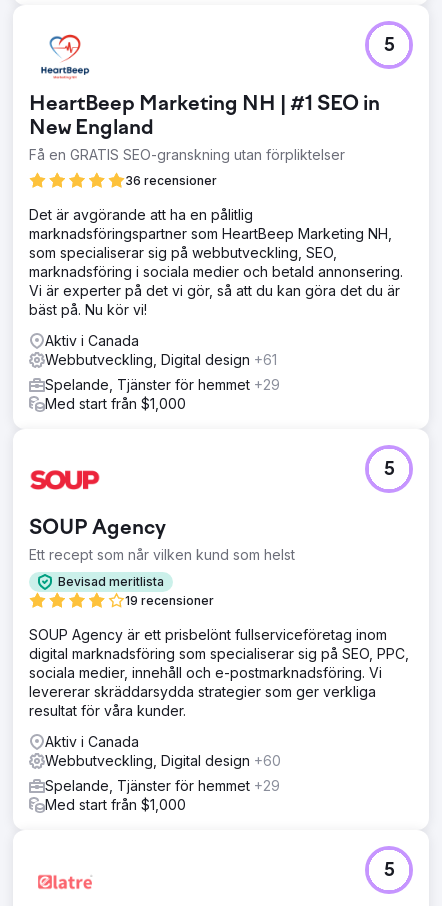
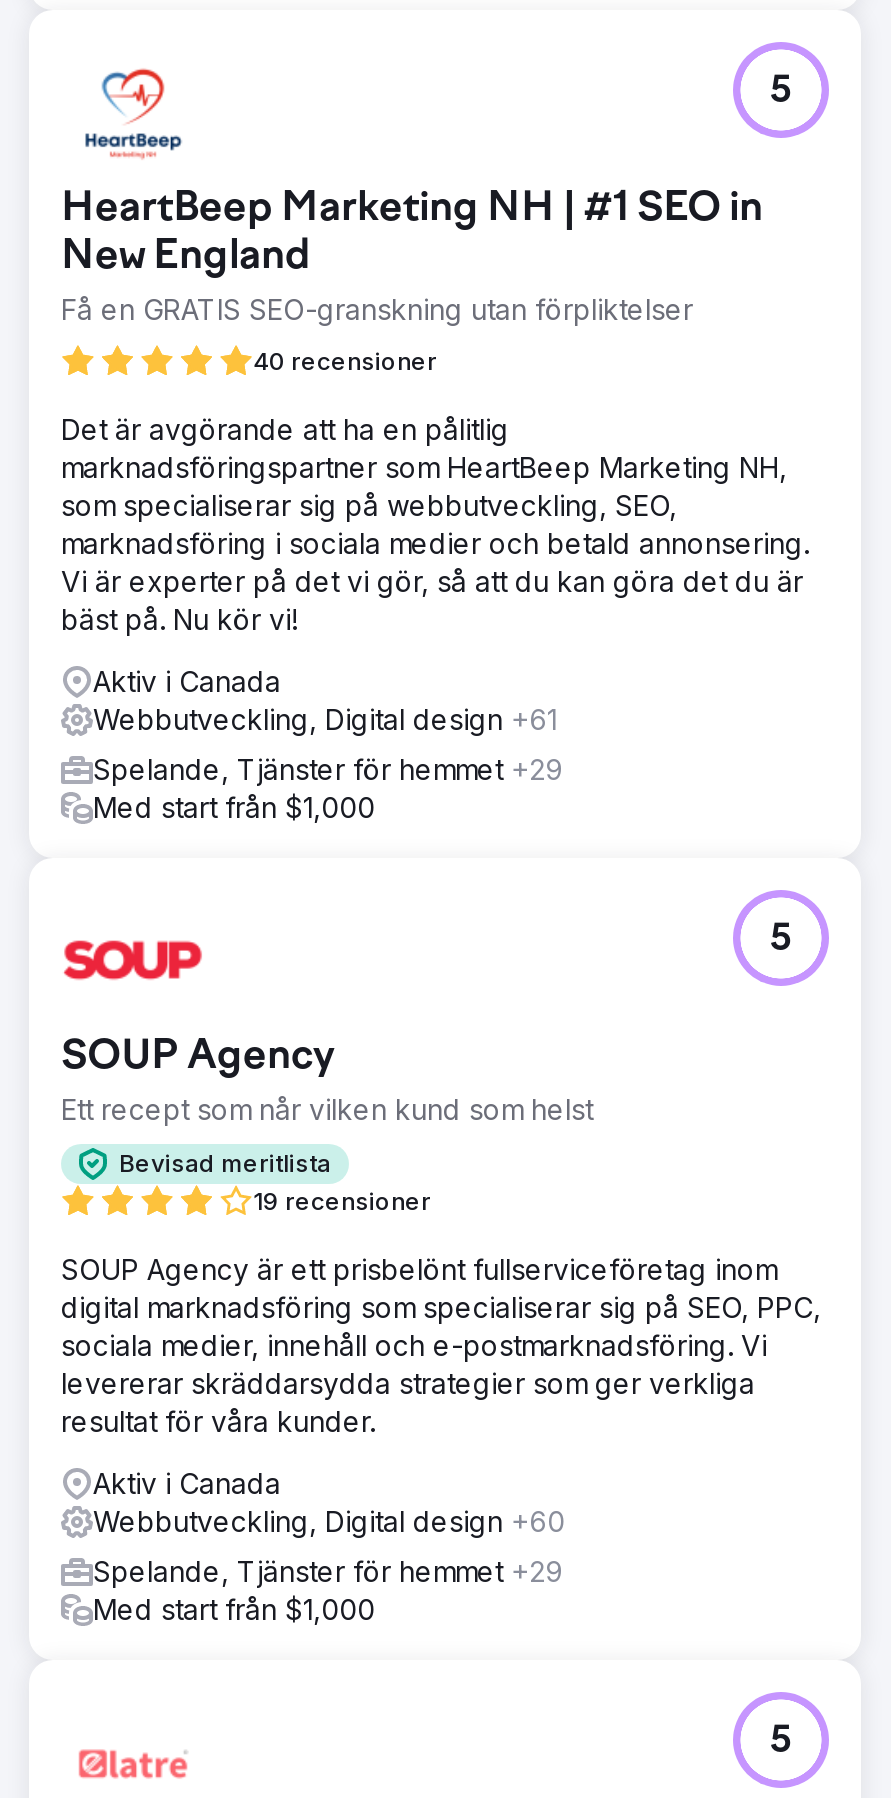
[125,173,217,188] 36 recensioner -> [253,345,437,375] 40 recensioner

